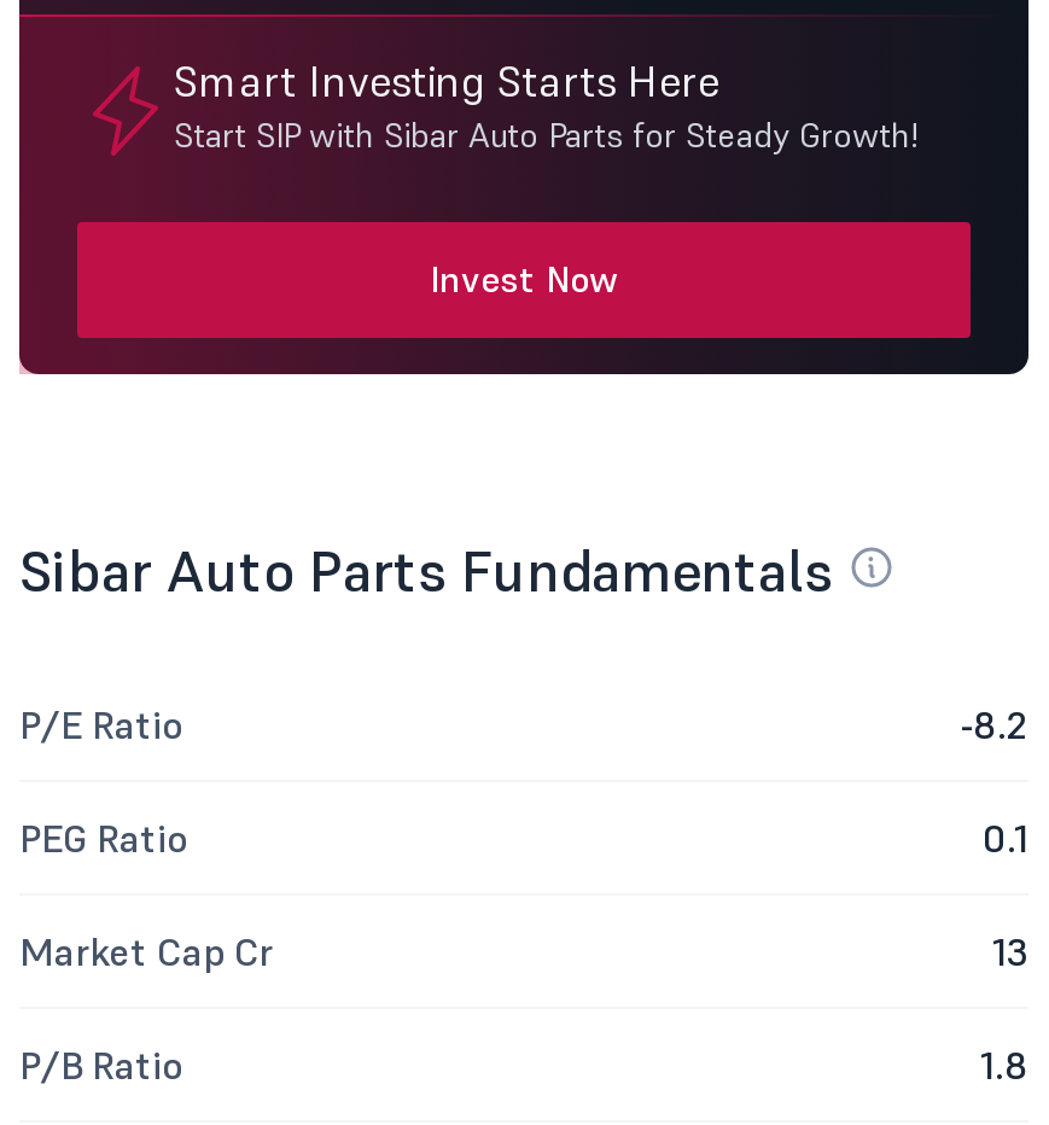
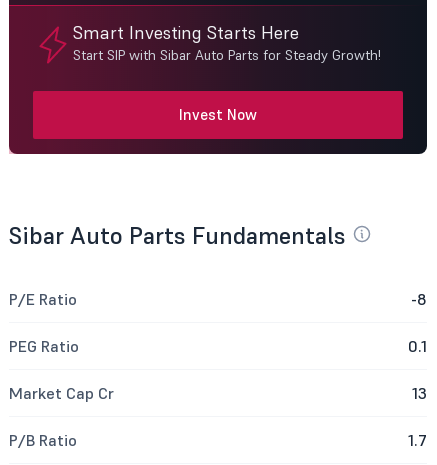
[958,700,1028,748] -8.2 -> [411,289,427,309] -8
[980,1041,1028,1089] 1.8 -> [408,430,427,450] 1.7

